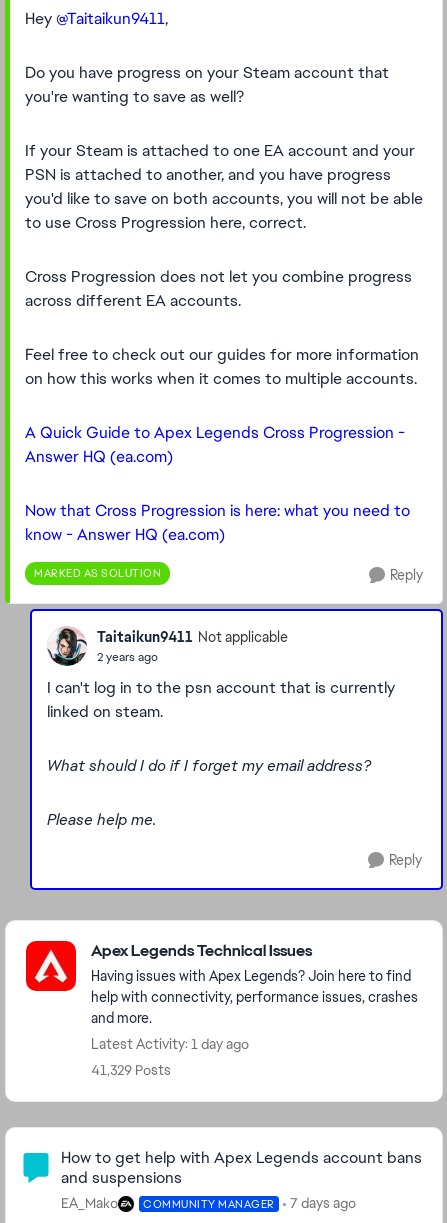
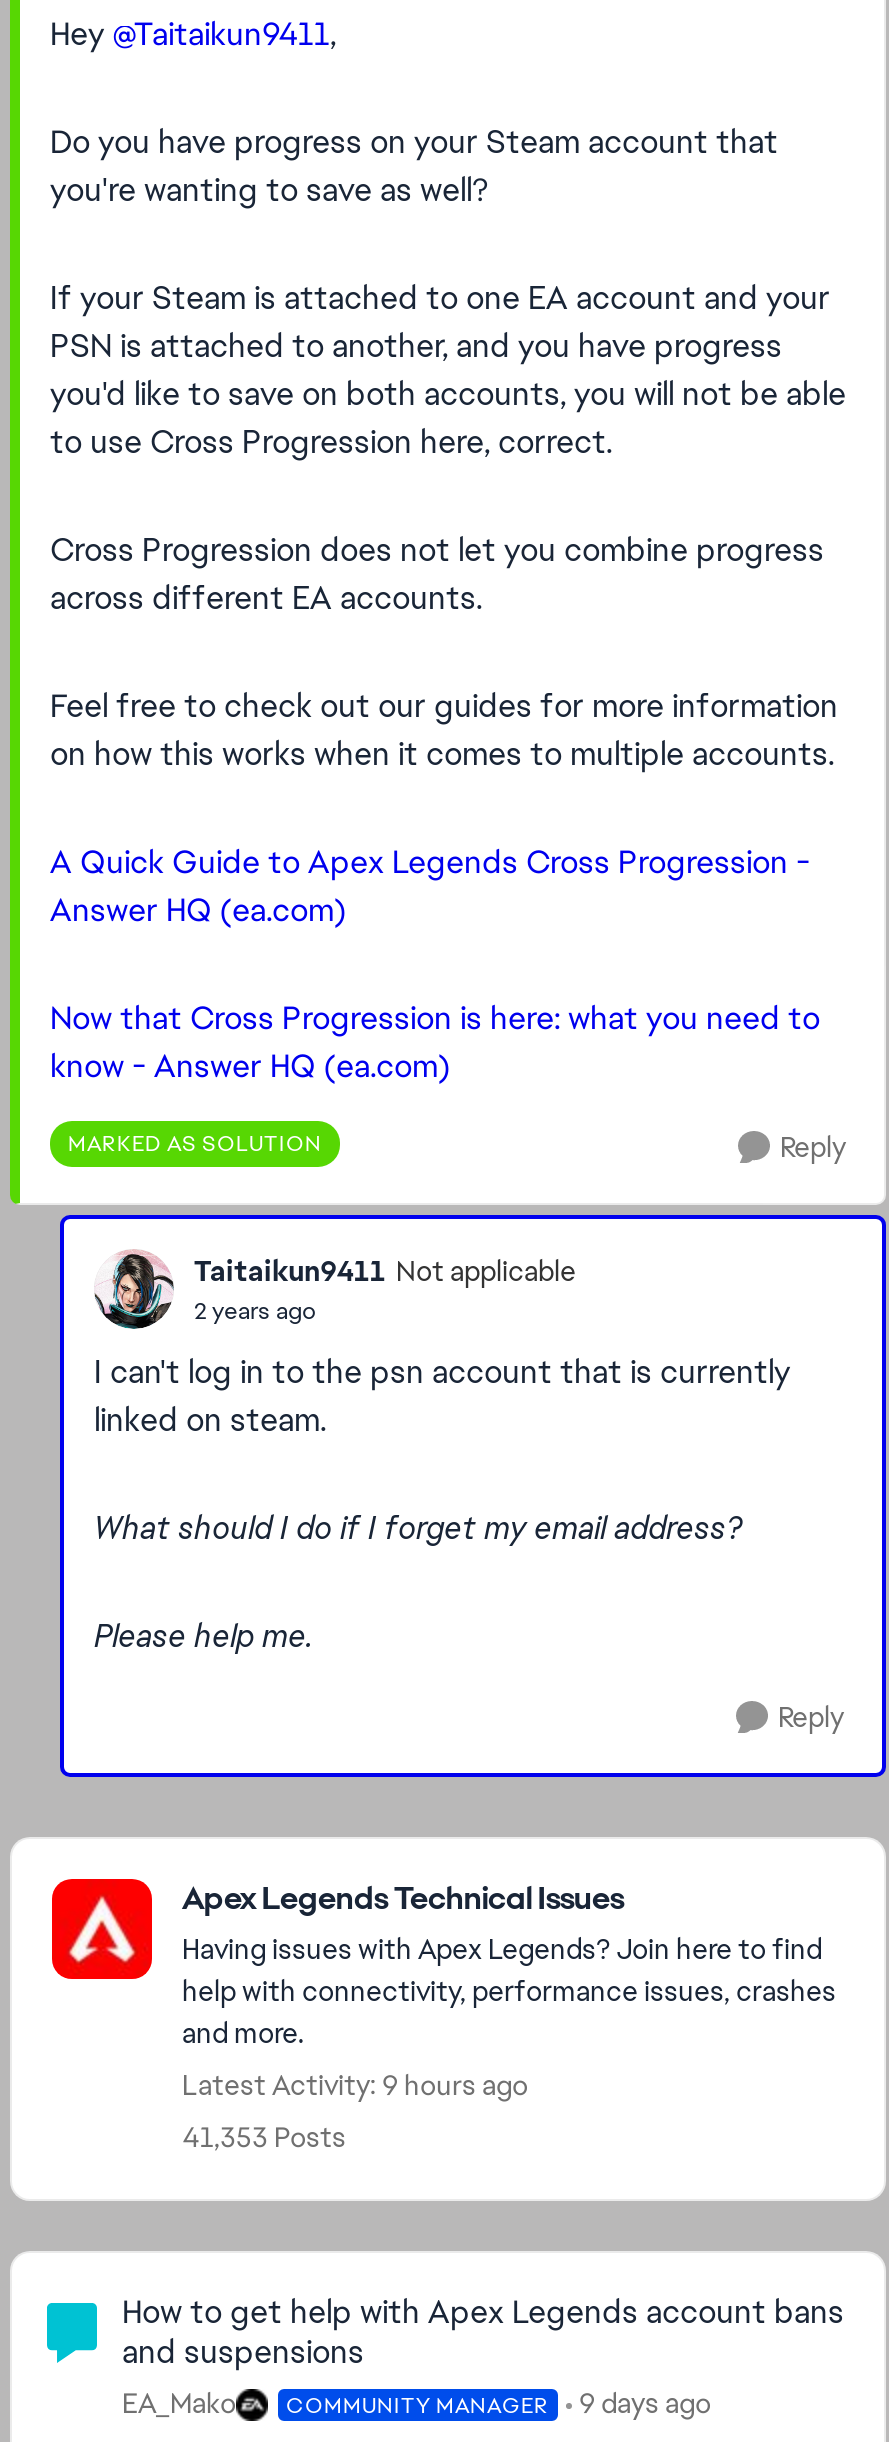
[91,1035,249,1053] Latest Activity: 1 day ago -> [182,2067,528,2103] Latest Activity: 9 hours ago
[91,1061,171,1079] 41,329 Posts -> [182,2119,346,2155] 41,353 Posts
[61,1194,355,1212] EA_Mako COMMUNITY MANAGER 7 days ago -> [122,2385,711,2421] EA_Mako COMMUNITY MANAGER 9 days ago

